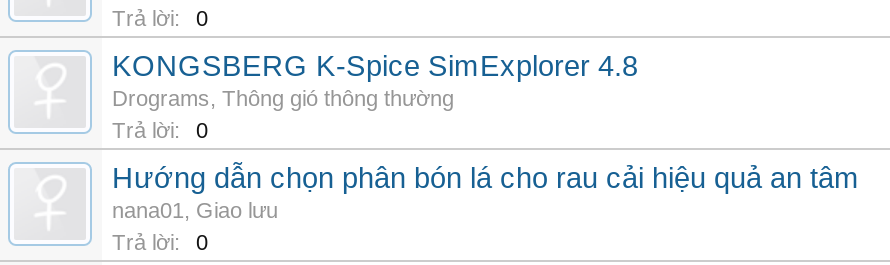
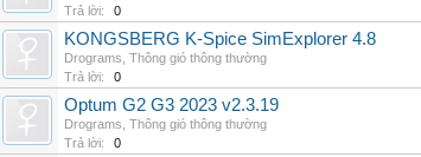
[112,162,860,222] Hướng dẫn chọn phân bón lá cho rau cải hiệu quả an tâm | nana01, Giao lưu -> [64,96,279,131] Optum G2 G3 2023 v2.3.19 | Drograms, Thông gió thông thường

